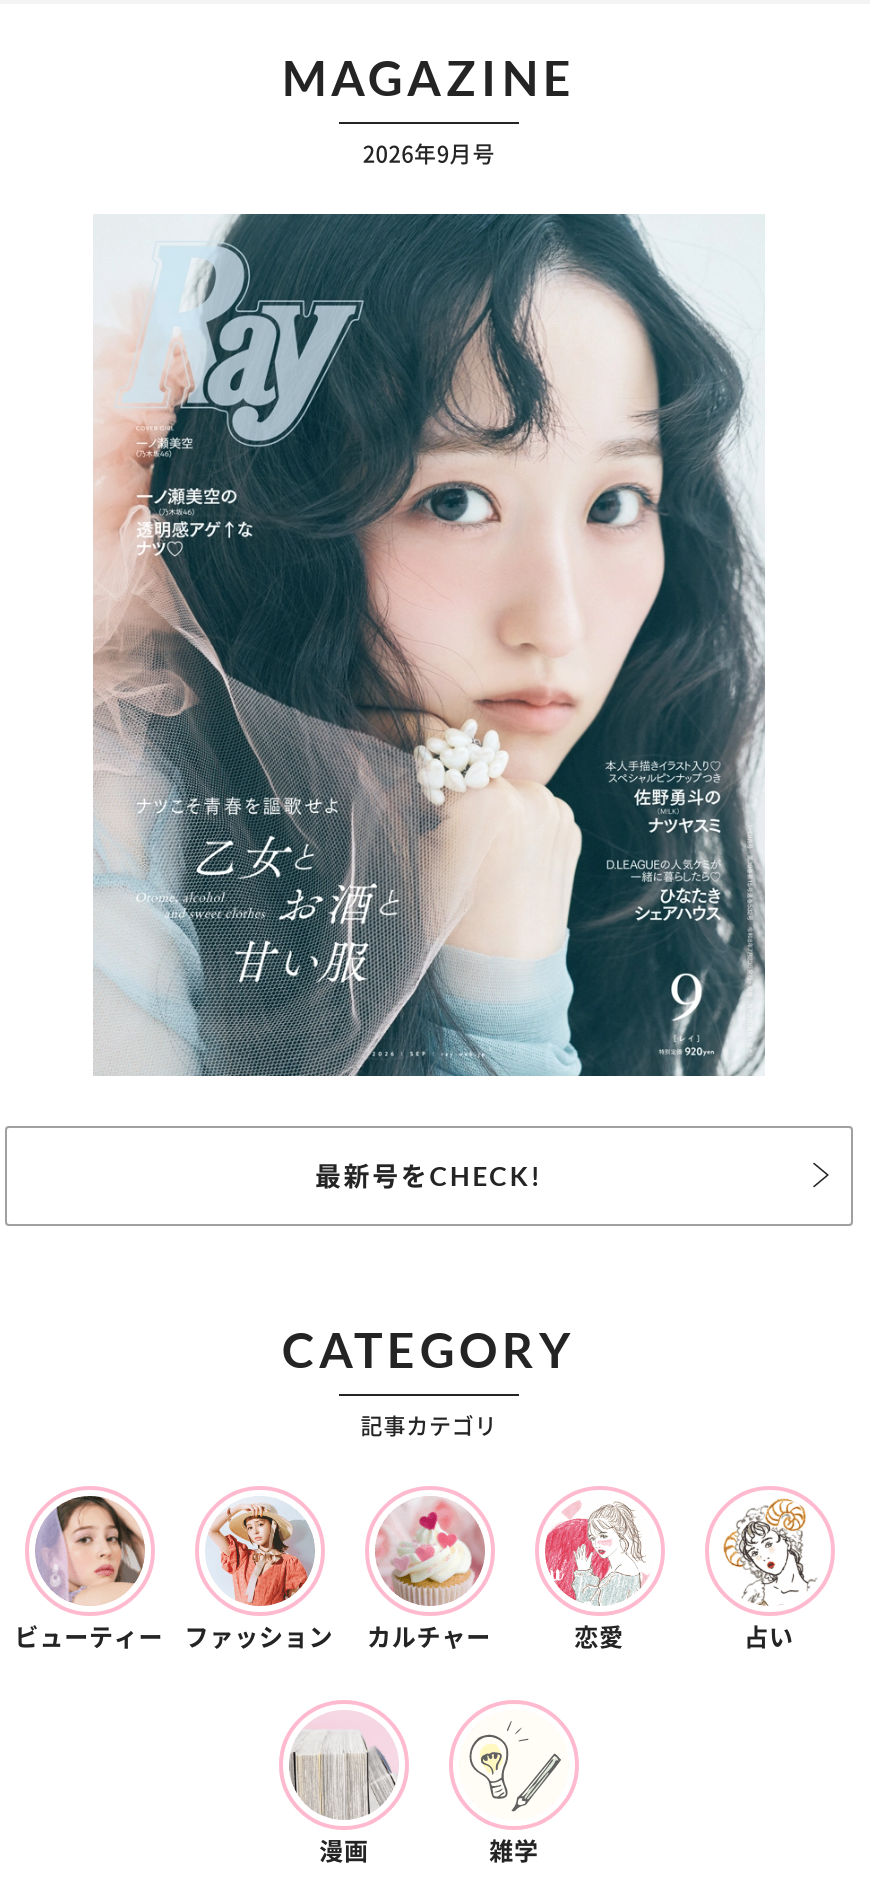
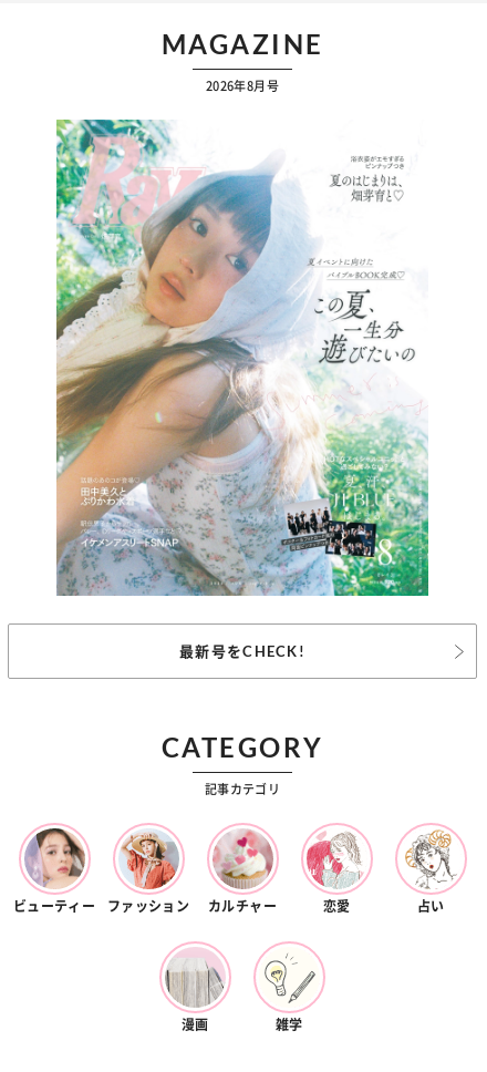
[363,143,495,165] 2026年9月号 -> [206,80,279,92] 2026年8月号
[93,212,767,1078] [image] -> [55,118,429,597] [image]

